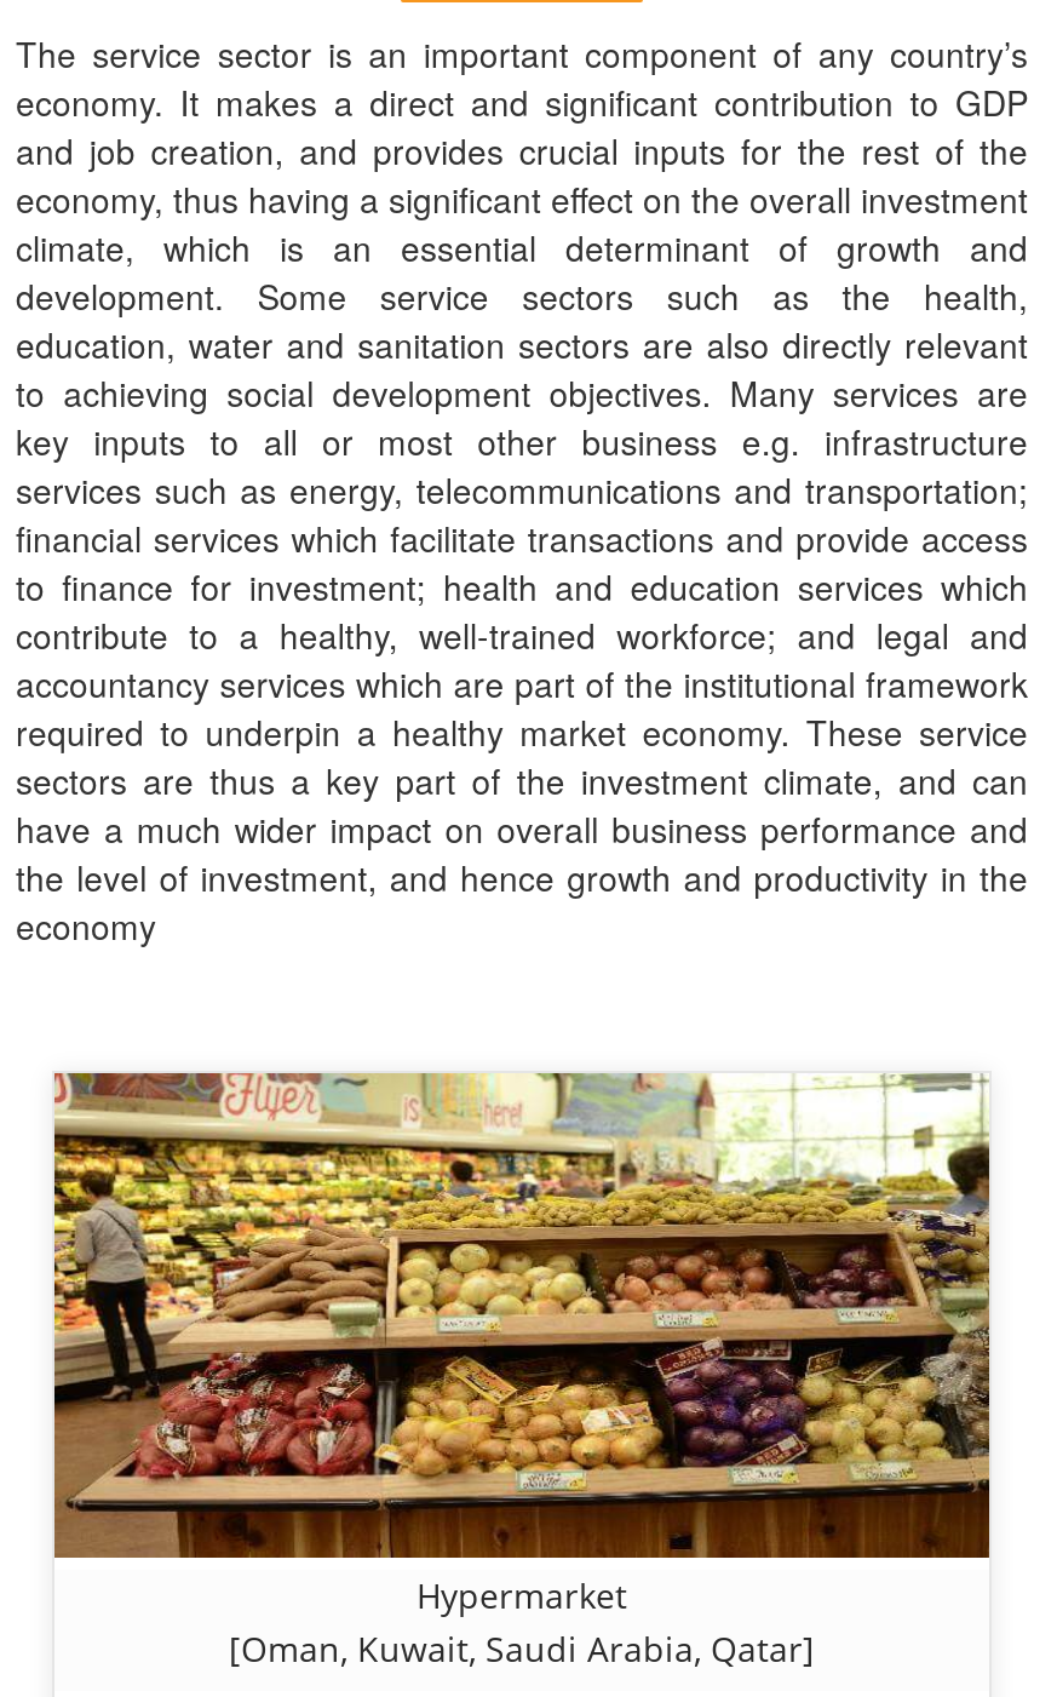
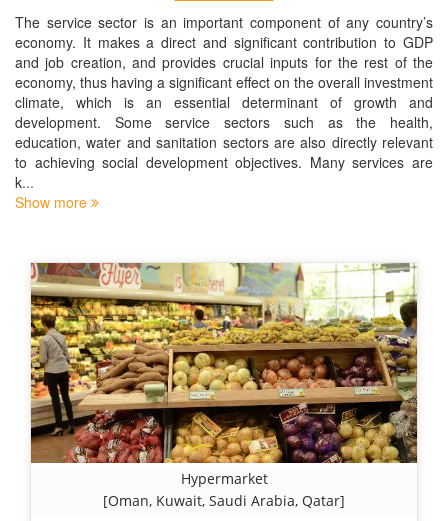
[16,417,1028,950] key inputs to all or most other business e.g. infrastructure | services such as energy, telecommunications and transportation; | financial services which facilitate transactions and provide access | to finance for investment; health and education services which | contribute to a healthy, well-trained workforce; and legal and | accountancy services which are part of the institutional framework | required to underpin a healthy market economy. These service | sectors are thus a key part of the investment climate, and can | have a much wider impact on overall business performance and | the level of investment, and hence growth and productivity in the | economy -> [15,172,91,212] k... | Show more
[52,1090,992,1560] [image] -> [30,380,417,464] [image]

